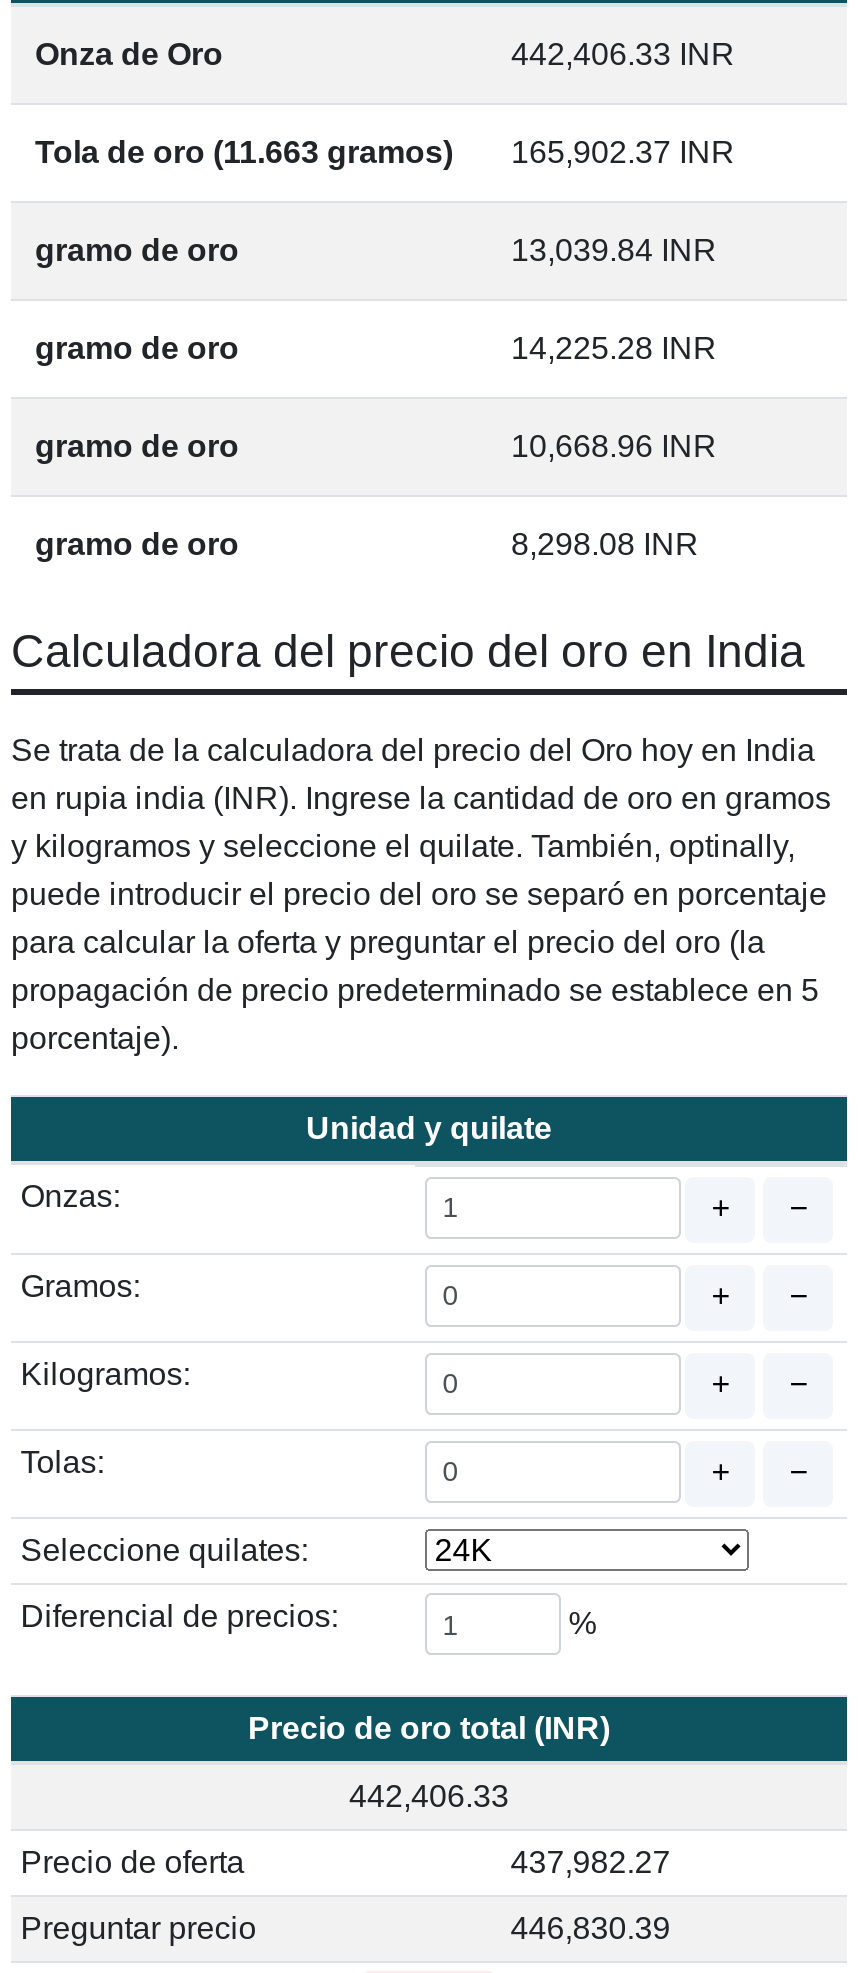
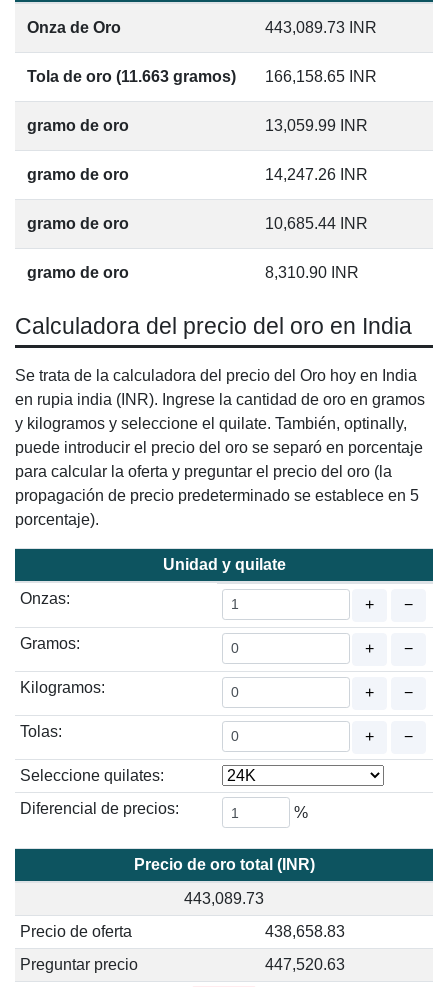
[511,37,735,71] 442,406.33 INR -> [265,19,377,36] 443,089.73 INR
[35,135,735,169] Tola de oro (11.663 gramos) 165,902.37 INR -> [27,68,377,85] Tola de oro (11.663 gramos) 166,158.65 INR
[511,233,717,267] 13,039.84 INR -> [265,117,368,134] 13,059.99 INR
[511,331,717,365] 14,225.28 INR -> [265,166,368,183] 14,247.26 INR
[511,429,717,463] 10,668.96 INR -> [265,215,368,232] 10,685.44 INR
[511,527,699,561] 8,298.08 INR -> [265,264,359,281] 8,310.90 INR
[349,1779,509,1813] 442,406.33 -> [184,890,264,907] 443,089.73
[511,1845,671,1879] 437,982.27 -> [265,923,345,940] 438,658.83
[511,1911,671,1945] 446,830.39 -> [265,956,345,973] 447,520.63

